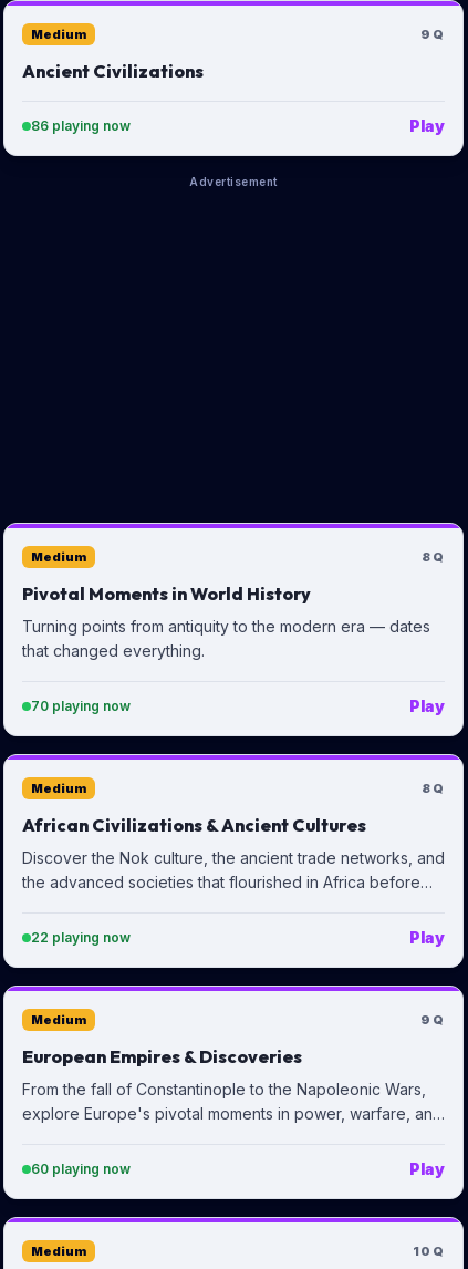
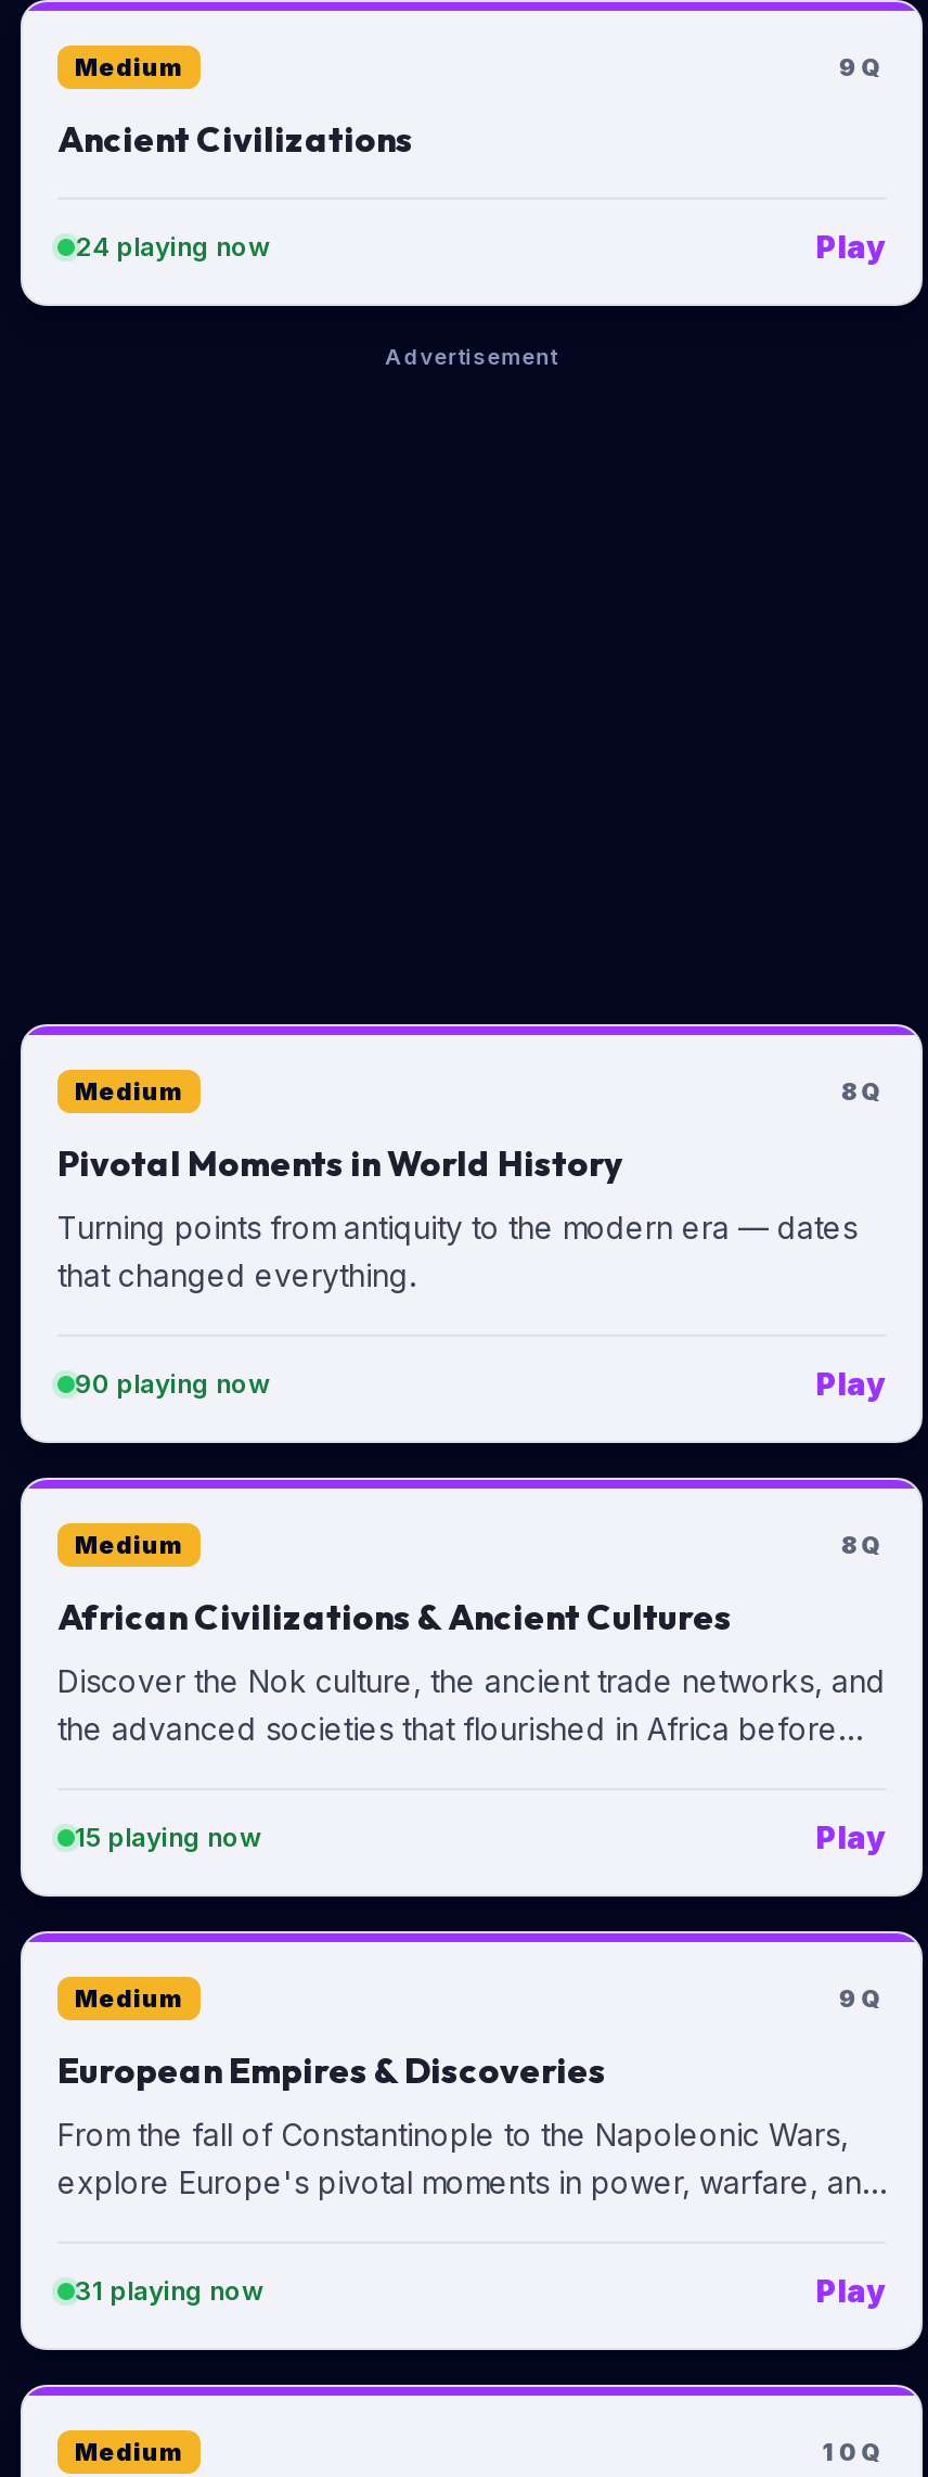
[31,117,131,134] 86 playing now -> [75,230,270,263] 24 playing now
[31,698,131,714] 70 playing now -> [75,1367,270,1400] 90 playing now
[31,929,131,946] 22 playing now -> [75,1821,261,1853] 15 playing now
[31,1160,131,1177] 60 playing now -> [75,2274,263,2307] 31 playing now

